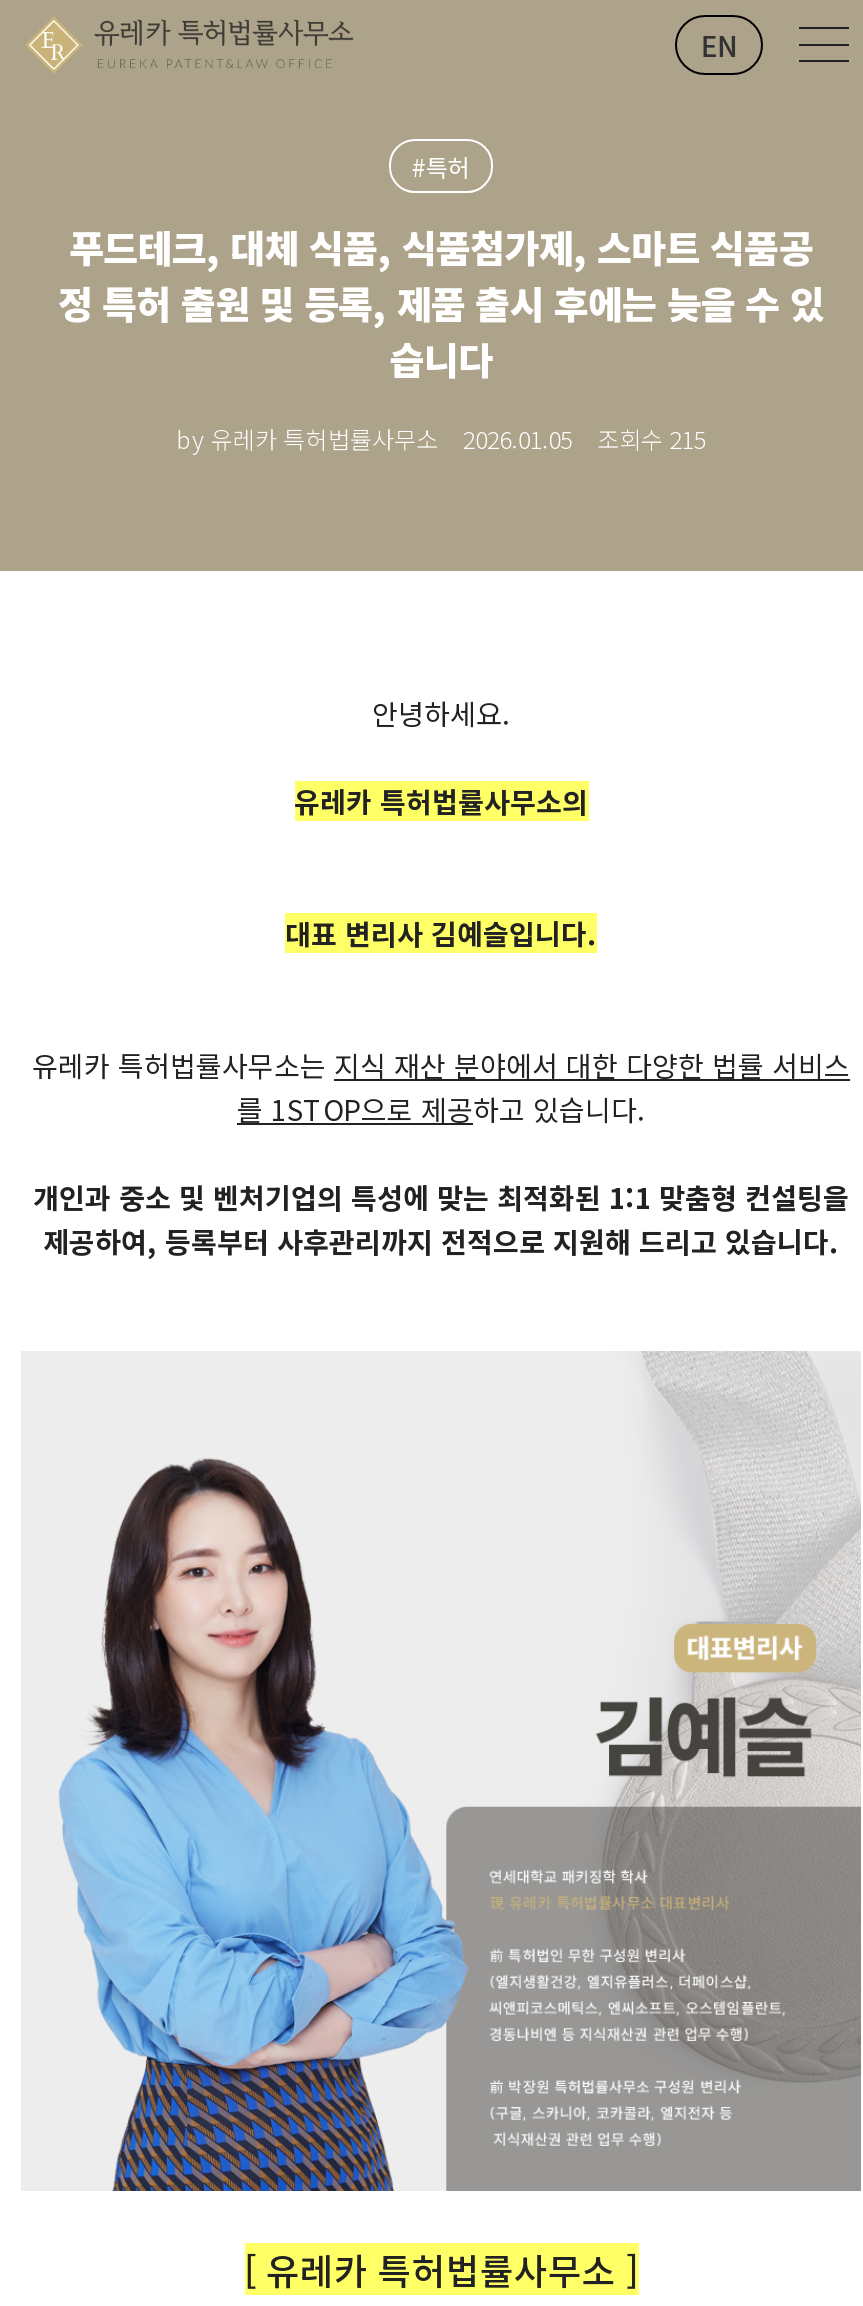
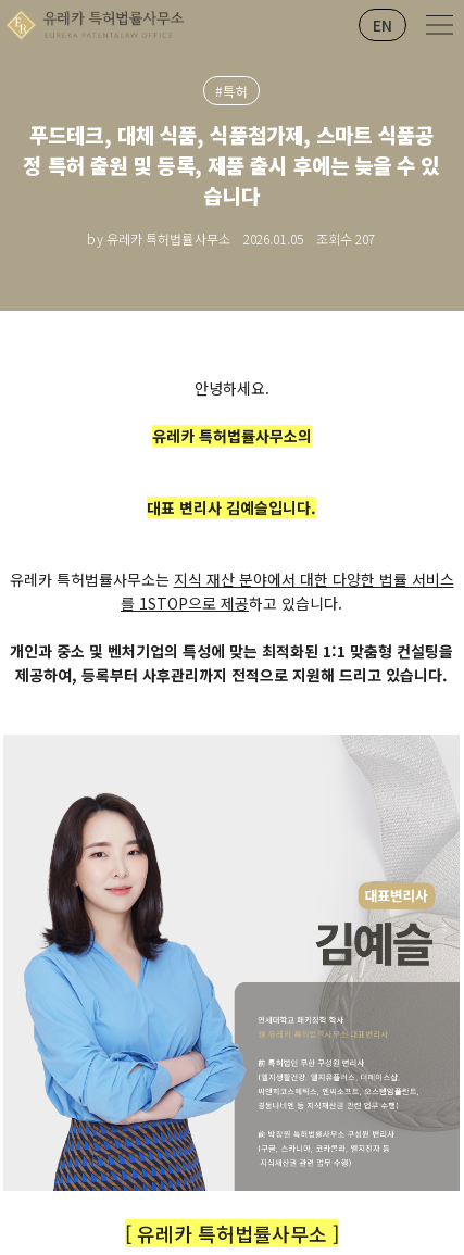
[176,421,706,455] by 유레카 특허법률사무소 2026.01.05 조회수 215 -> [87,229,376,248] by 유레카 특허법률사무소 2026.01.05 조회수 207

